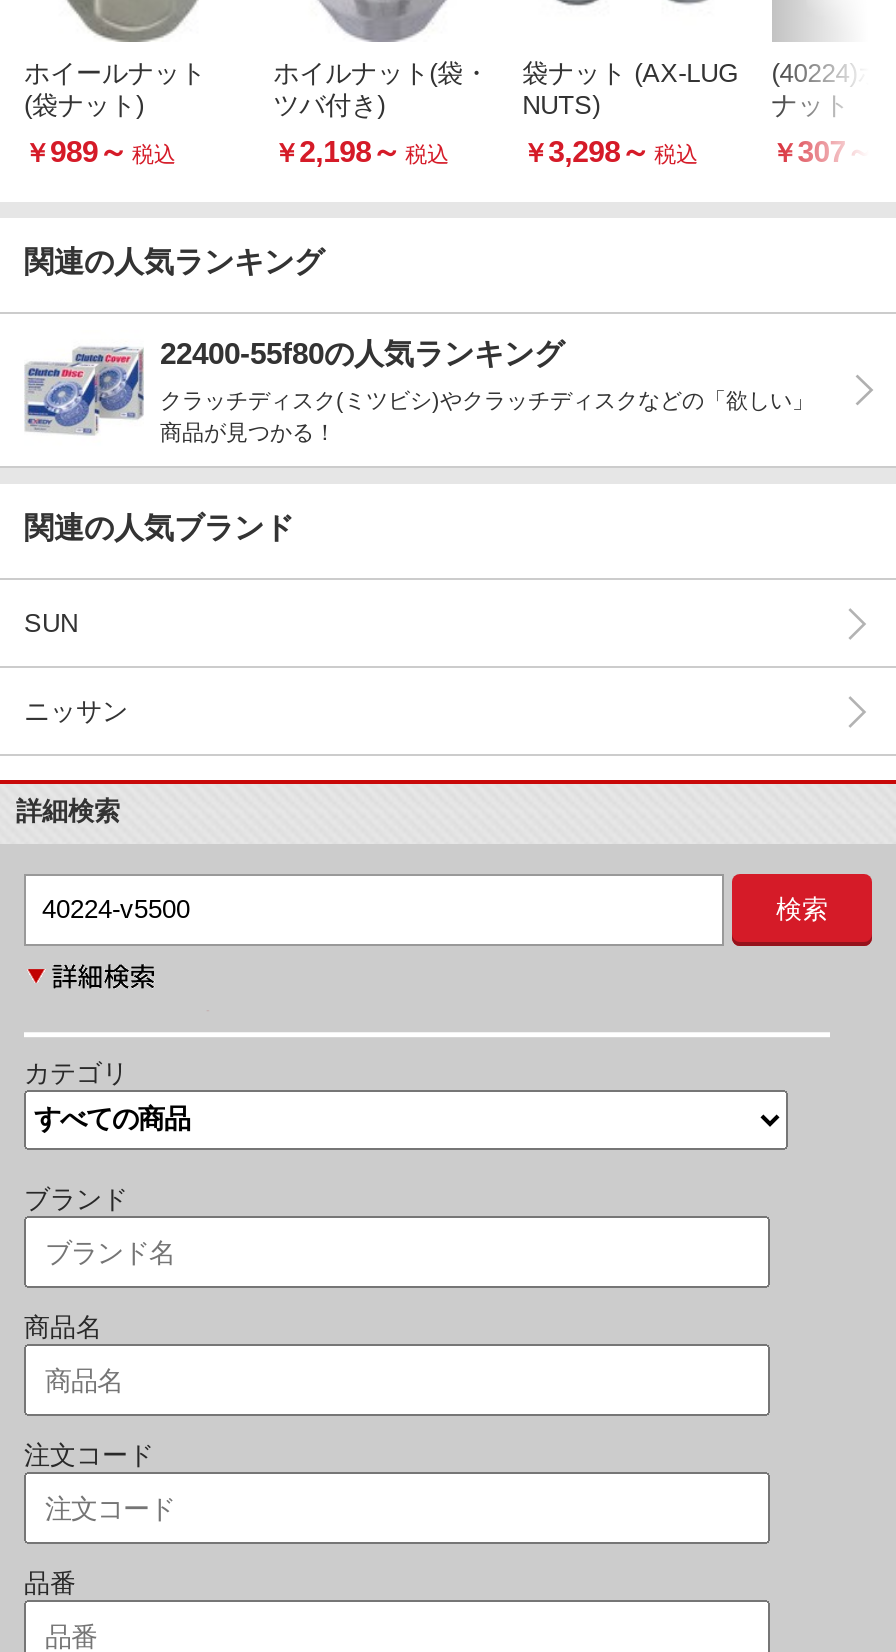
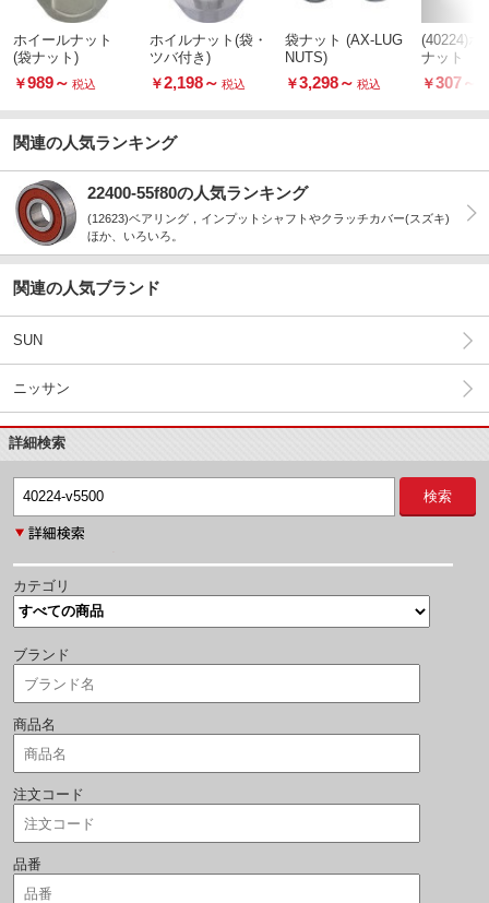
[24,330,814,450] [image] | クラッチディスク(ミツビシ)やクラッチディスクなどの「欲しい」 | 商品が見つかる！ -> [14,179,450,247] [image] | (12623)ベアリング，インプットシャフトやクラッチカバー(スズキ) | ほか、いろいろ。

